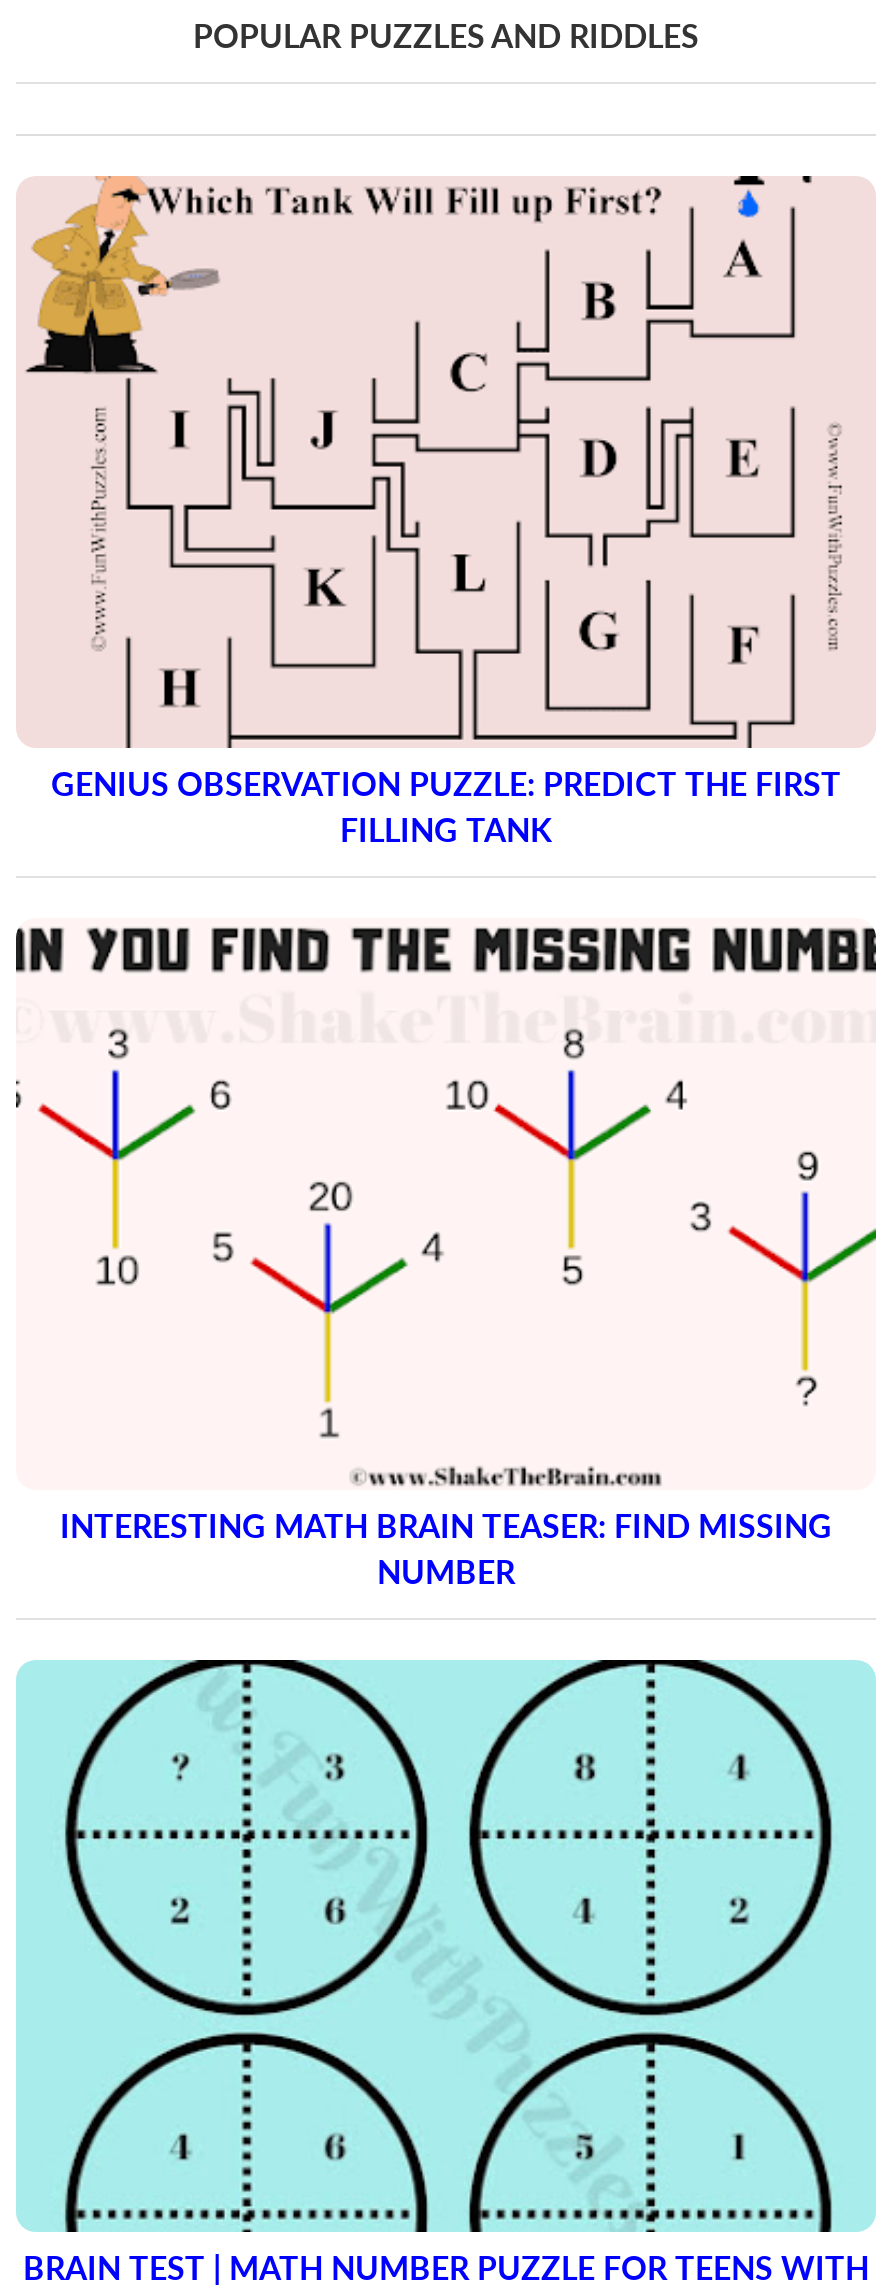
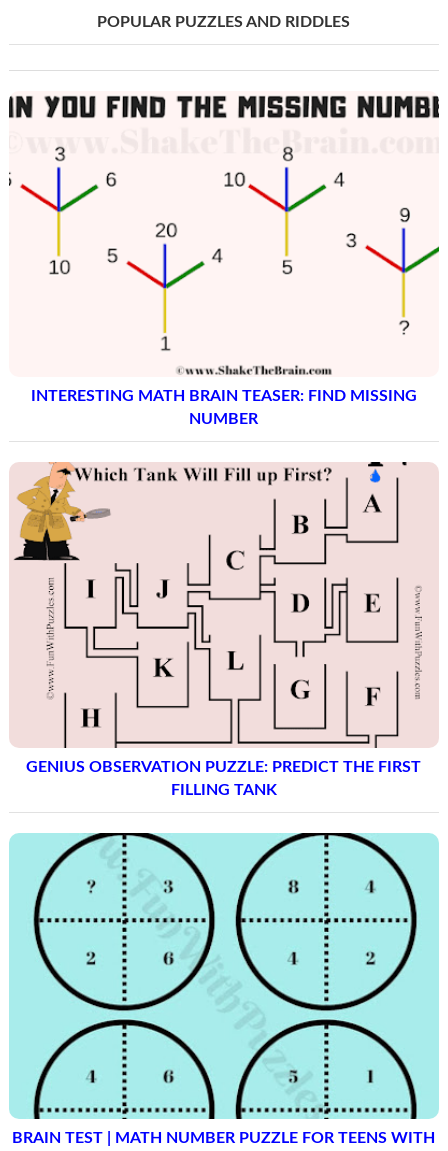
moved [18,174,874,848] -> [10,461,438,798]: [image] | GENIUS OBSERVATION PUZZLE: PREDICT THE FIRST | FILLING TANK
moved [60,1512,832,1590] -> [31,388,417,427]: INTERESTING MATH BRAIN TEASER: FIND MISSING | NUMBER

